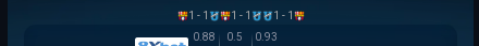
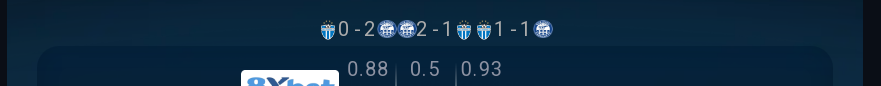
[188,9,251,21] 1 - 1 | 1 - 1 -> [338,17,454,39] 0 - 2 | 2 - 1

